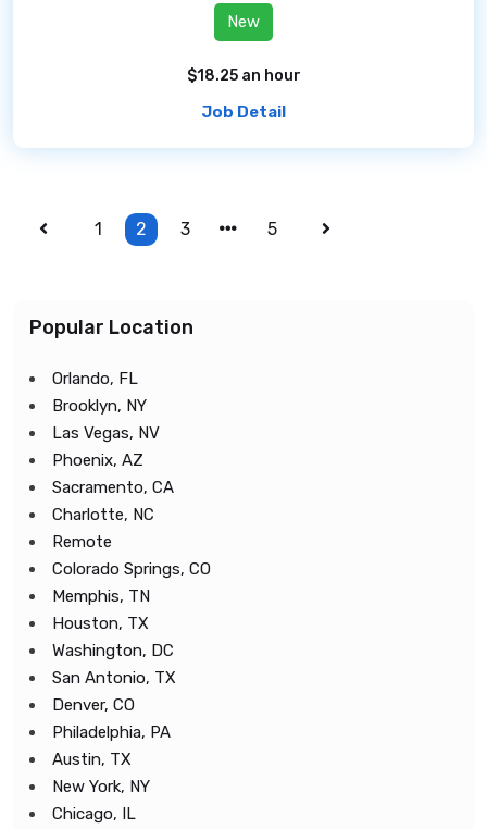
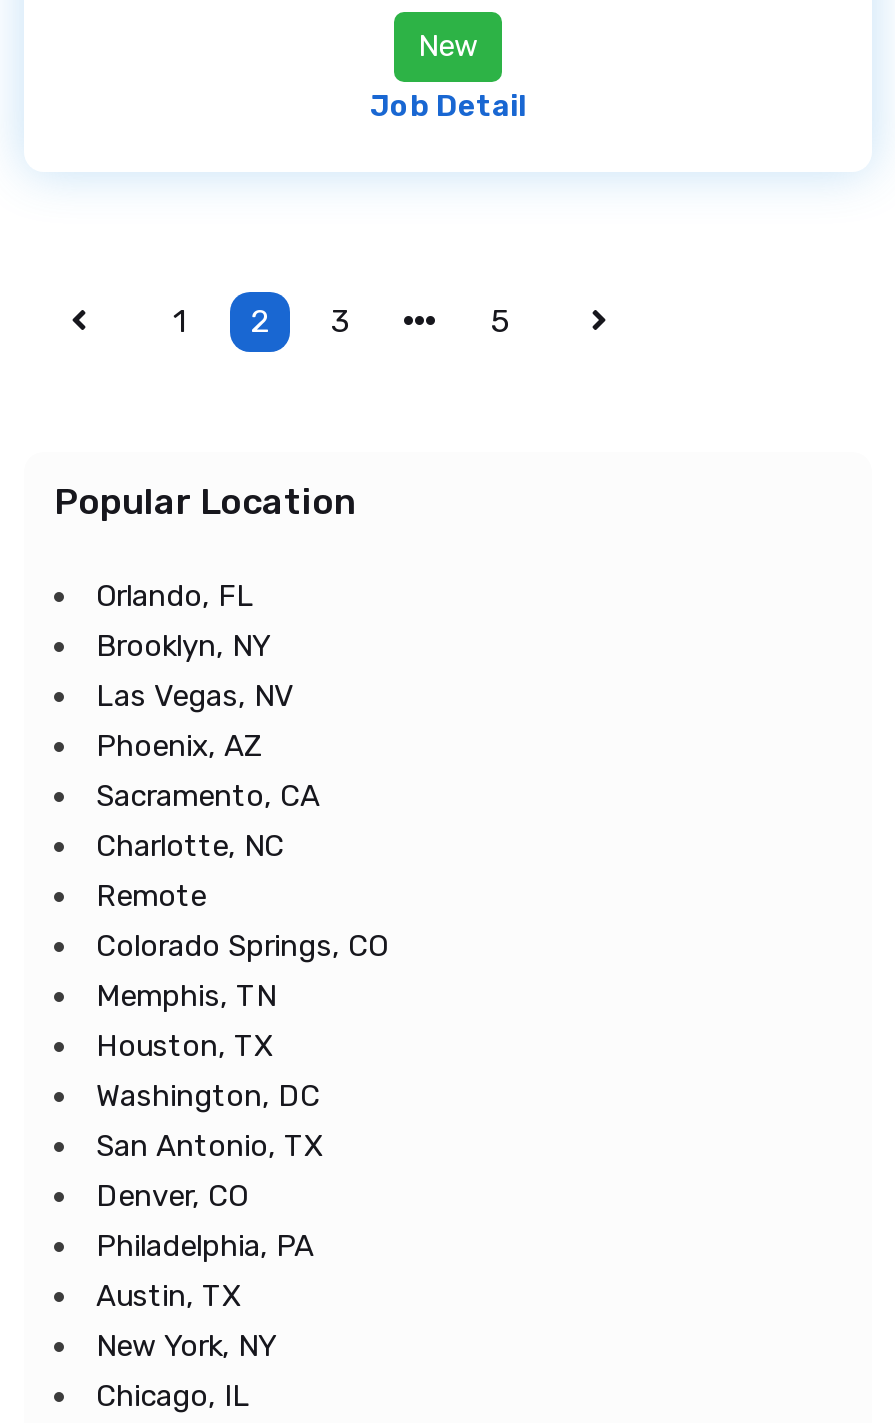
[186,66,301,85] $18.25 an hour -> none

